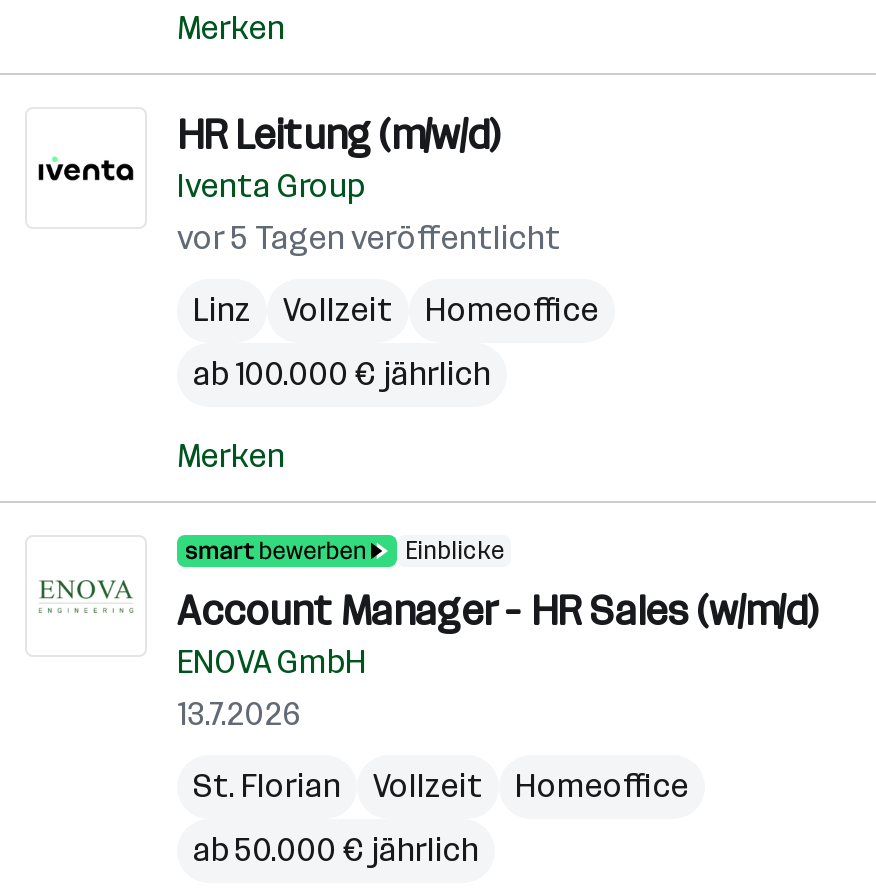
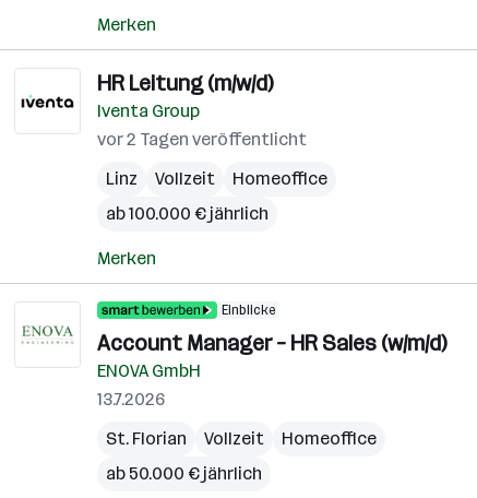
[177,219,561,257] vor 5 Tagen veröffentlicht -> [97,129,307,150] vor 2 Tagen veröffentlicht

